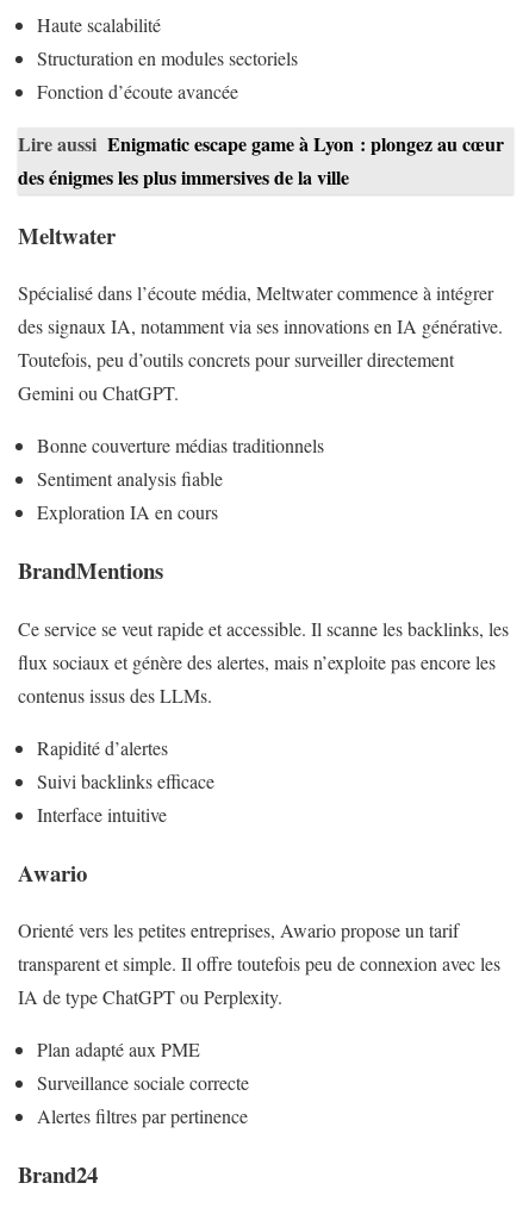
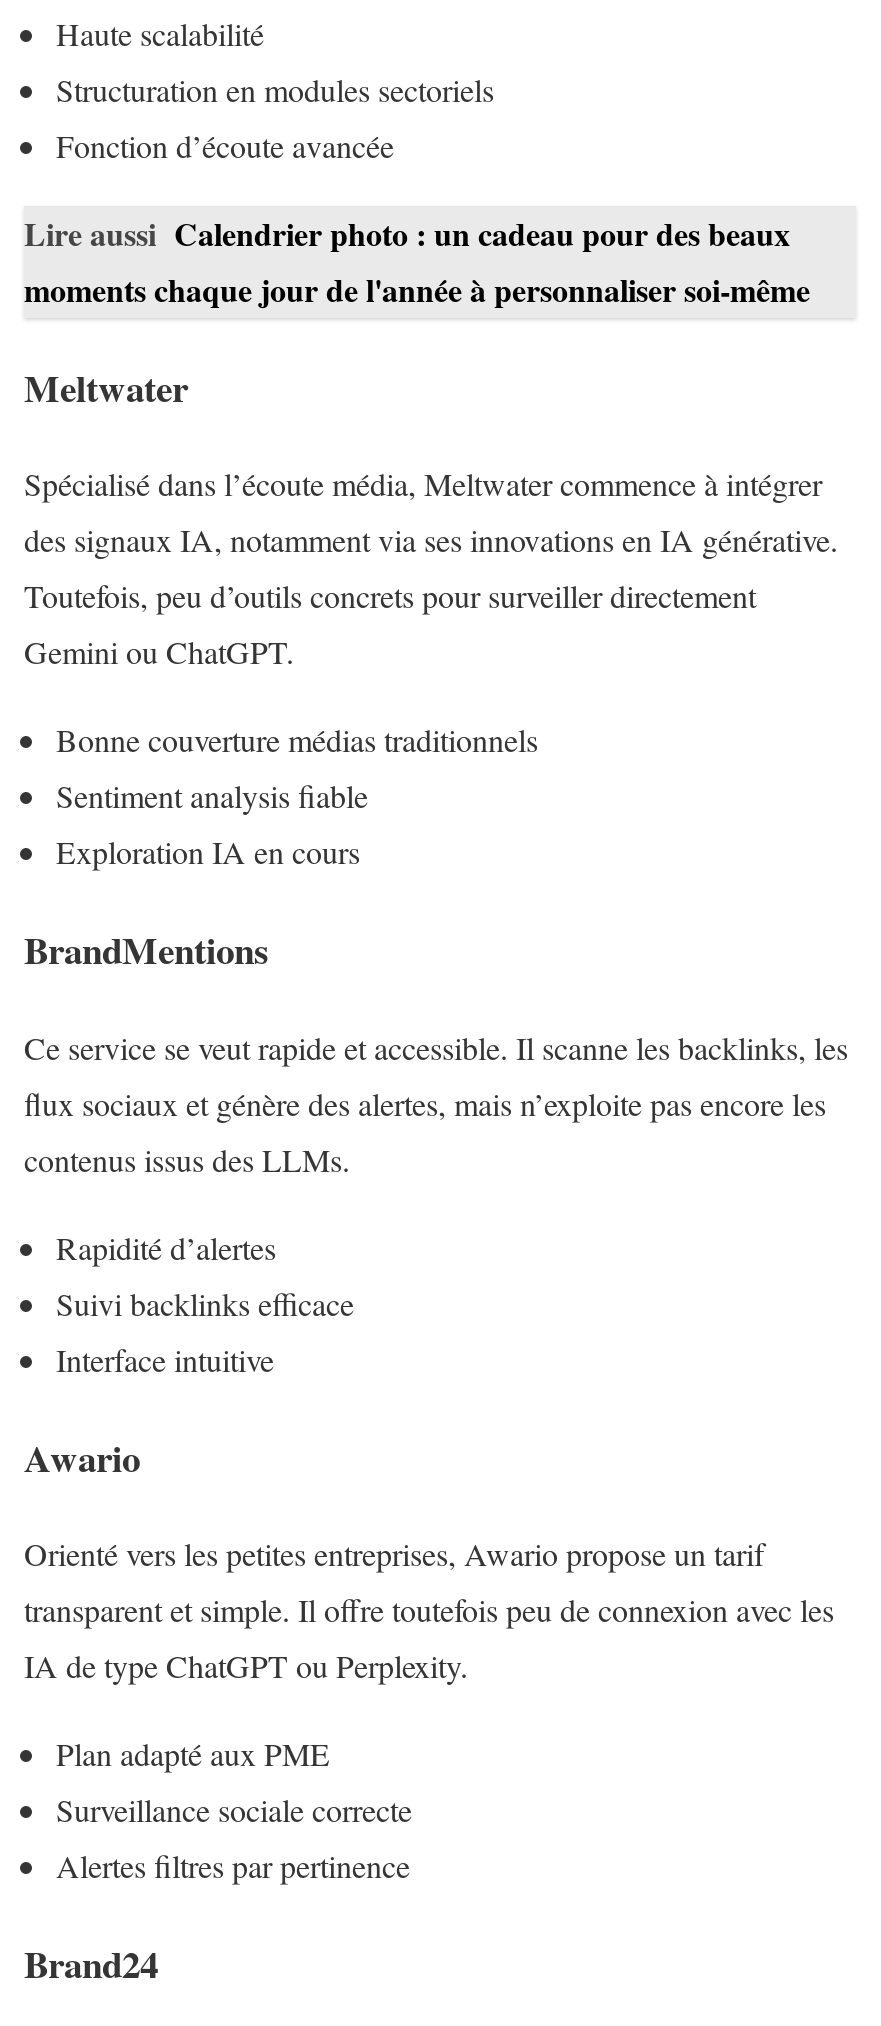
[18,130,504,191] Lire aussi Enigmatic escape game à Lyon : plongez au cœur | des énigmes les plus immersives de la ville -> [24,210,810,312] Lire aussi Calendrier photo : un cadeau pour des beaux | moments chaque jour de l'année à personnaliser soi-même

